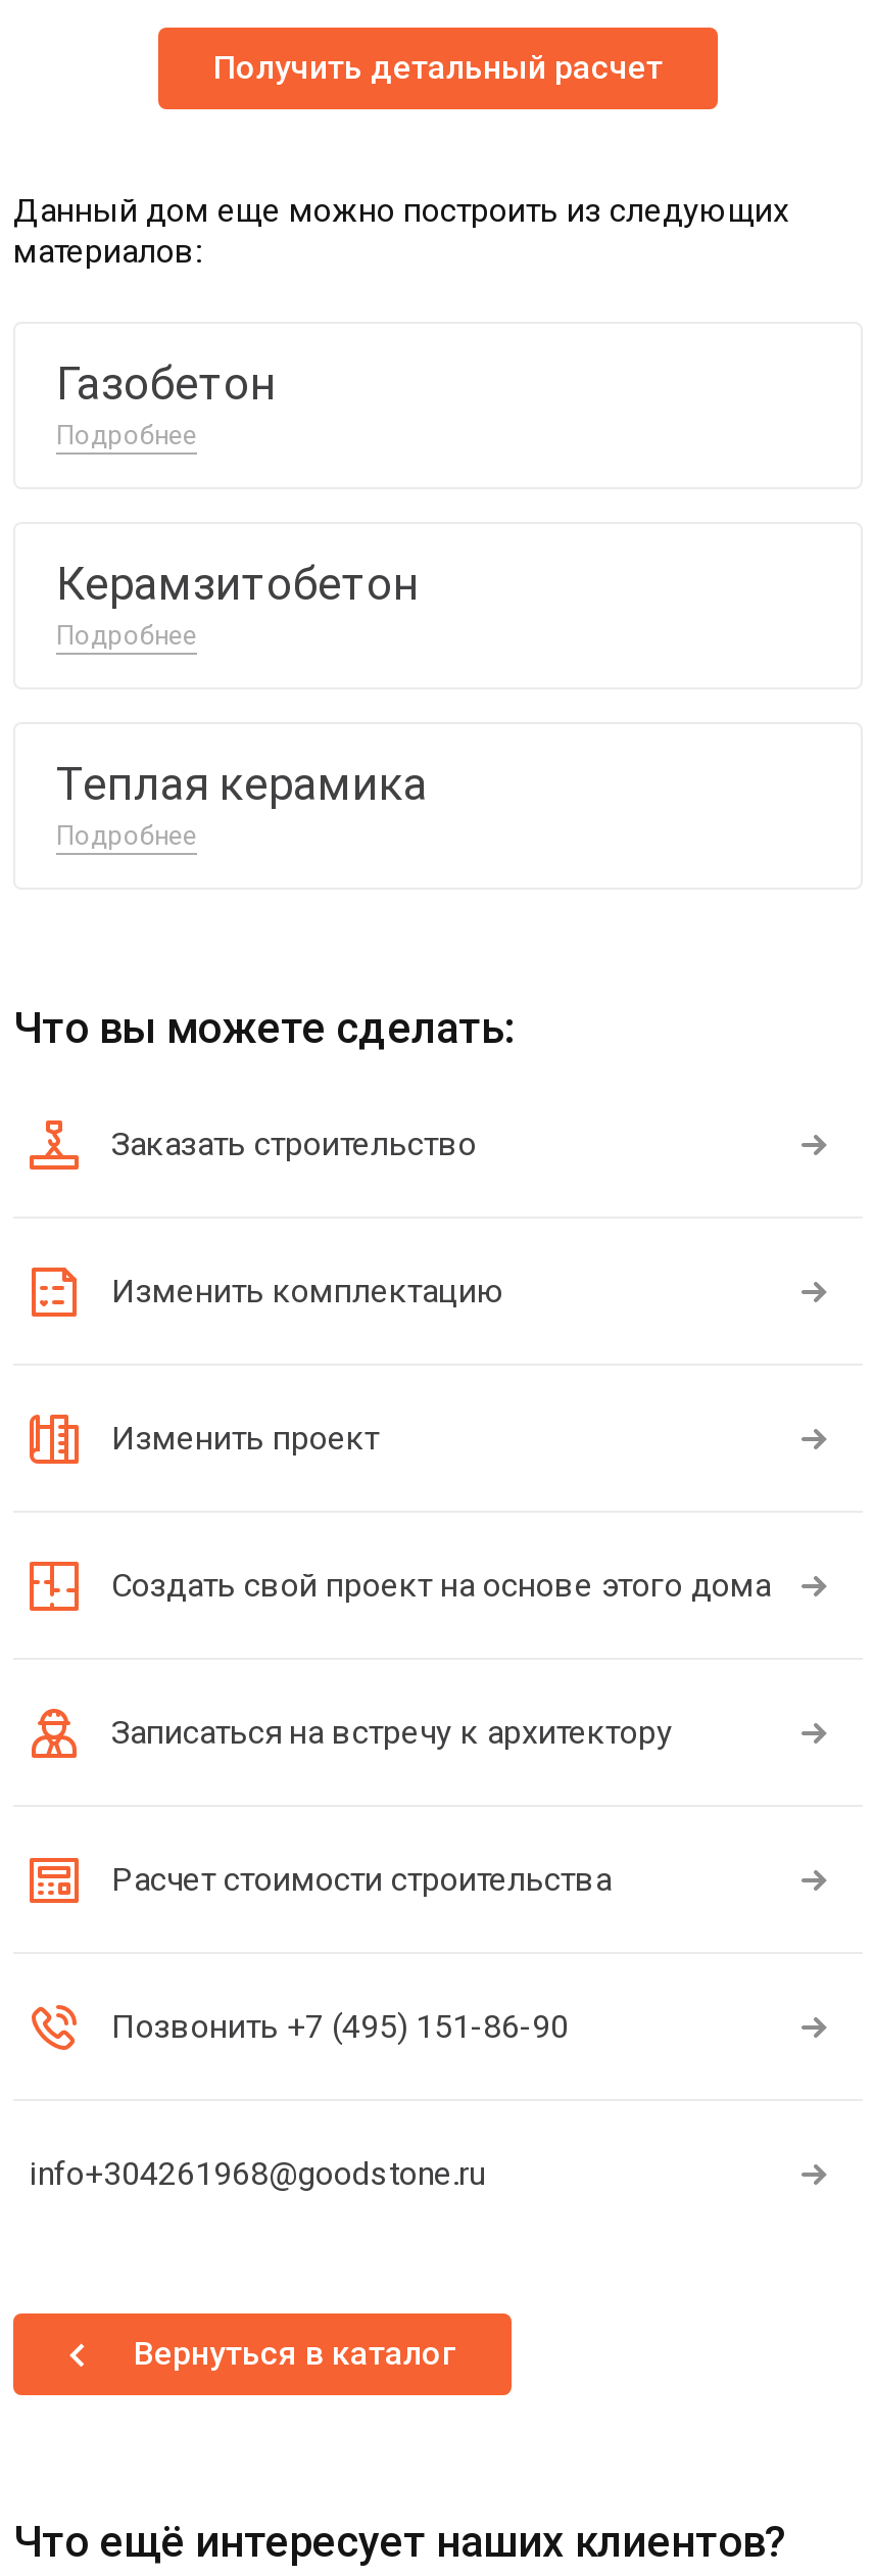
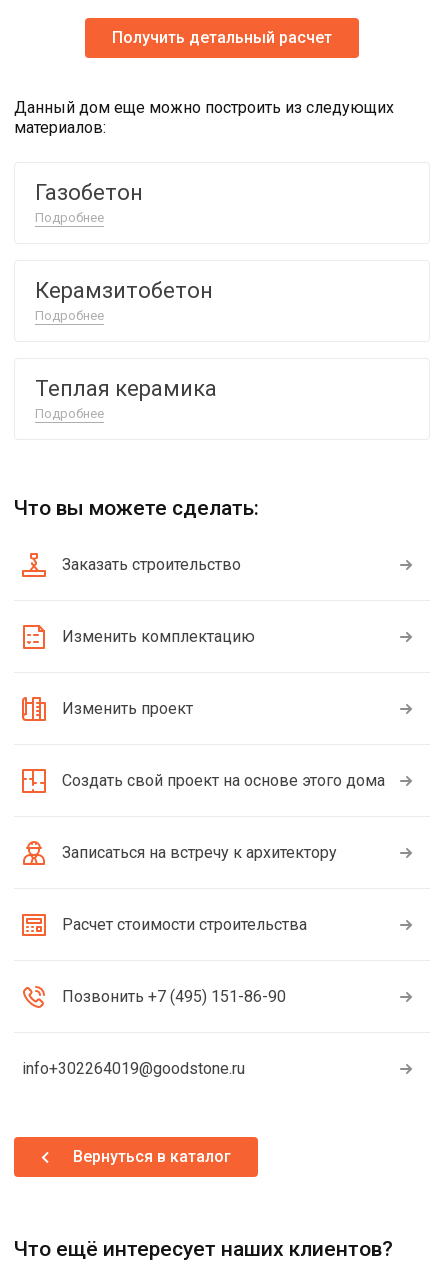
[30,2154,485,2193] info+304261968@goodstone.ru -> [22,1059,245,1078] info+302264019@goodstone.ru

